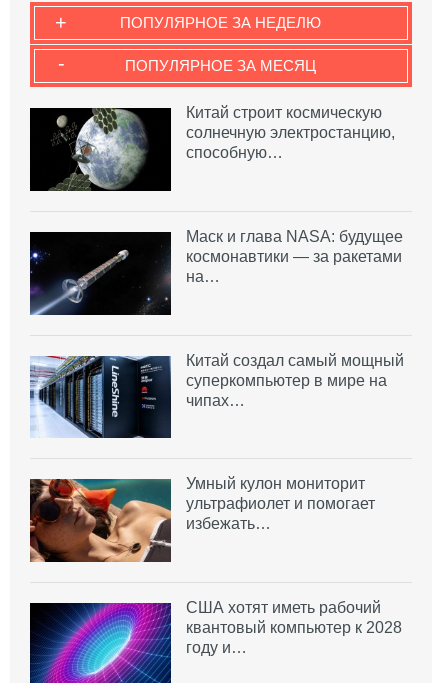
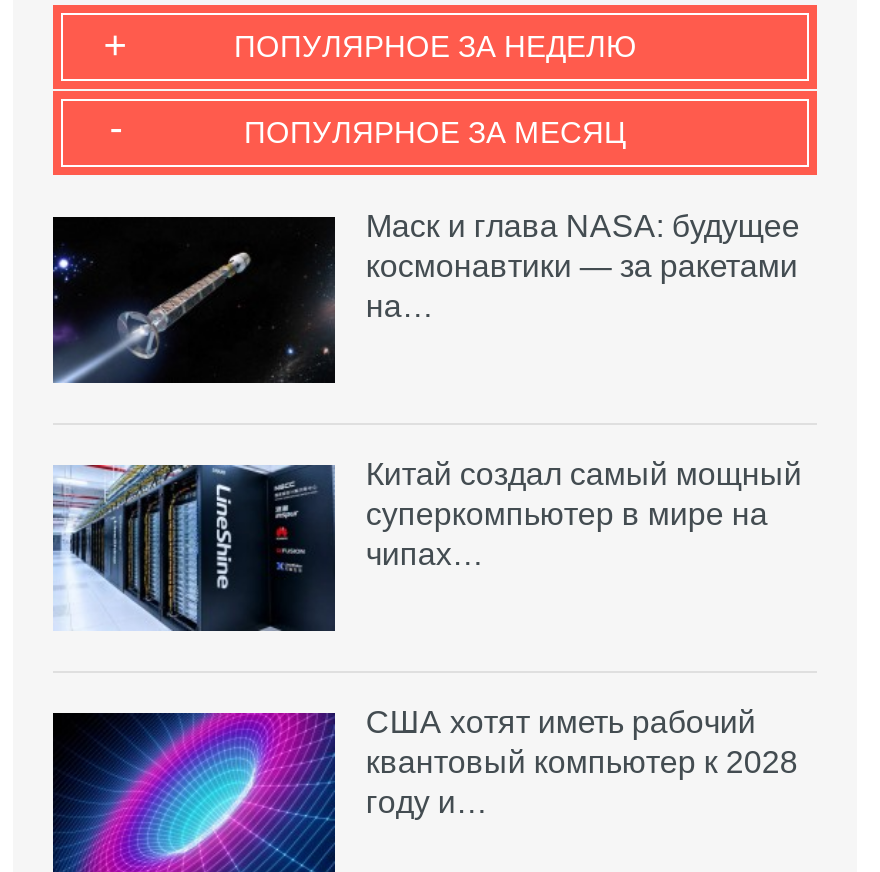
[29,104,395,192] [image] | Китай строит космическую | солнечную электростанцию, | способную… -> none
[29,475,375,563] [image] | Умный кулон мониторит | ультрафиолет и помогает | избежать… -> none

